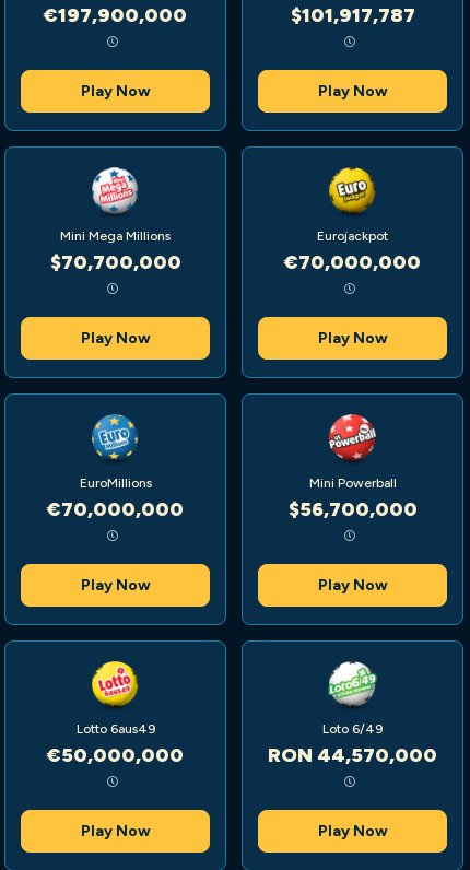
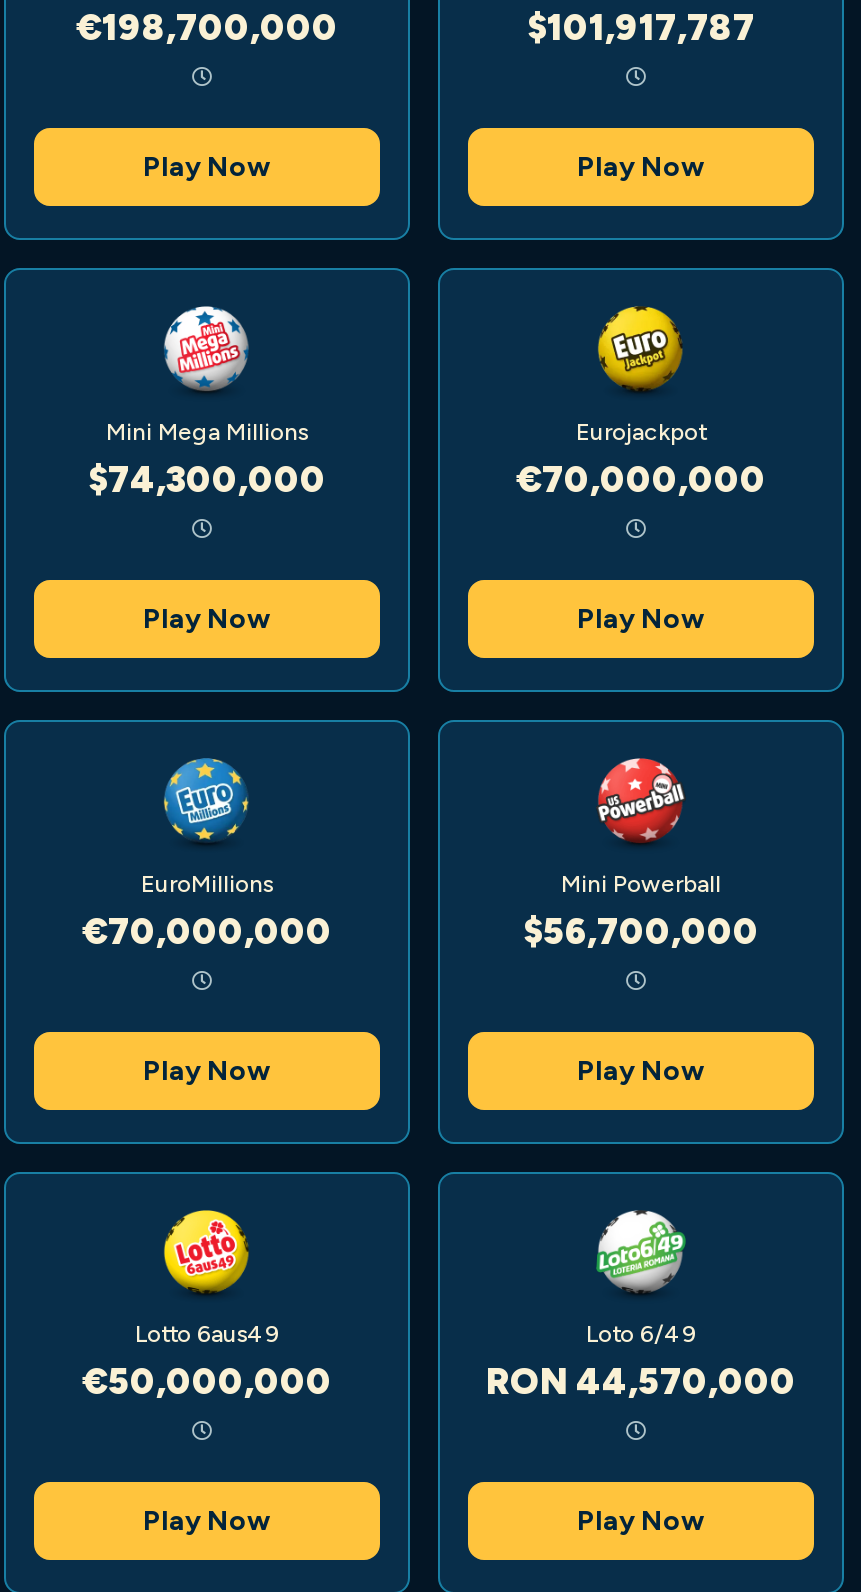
[44,4,187,28] €197,900,000 -> [76,7,338,51] €198,700,000
[50,250,181,274] $70,700,000 -> [88,458,326,502] $74,300,000

